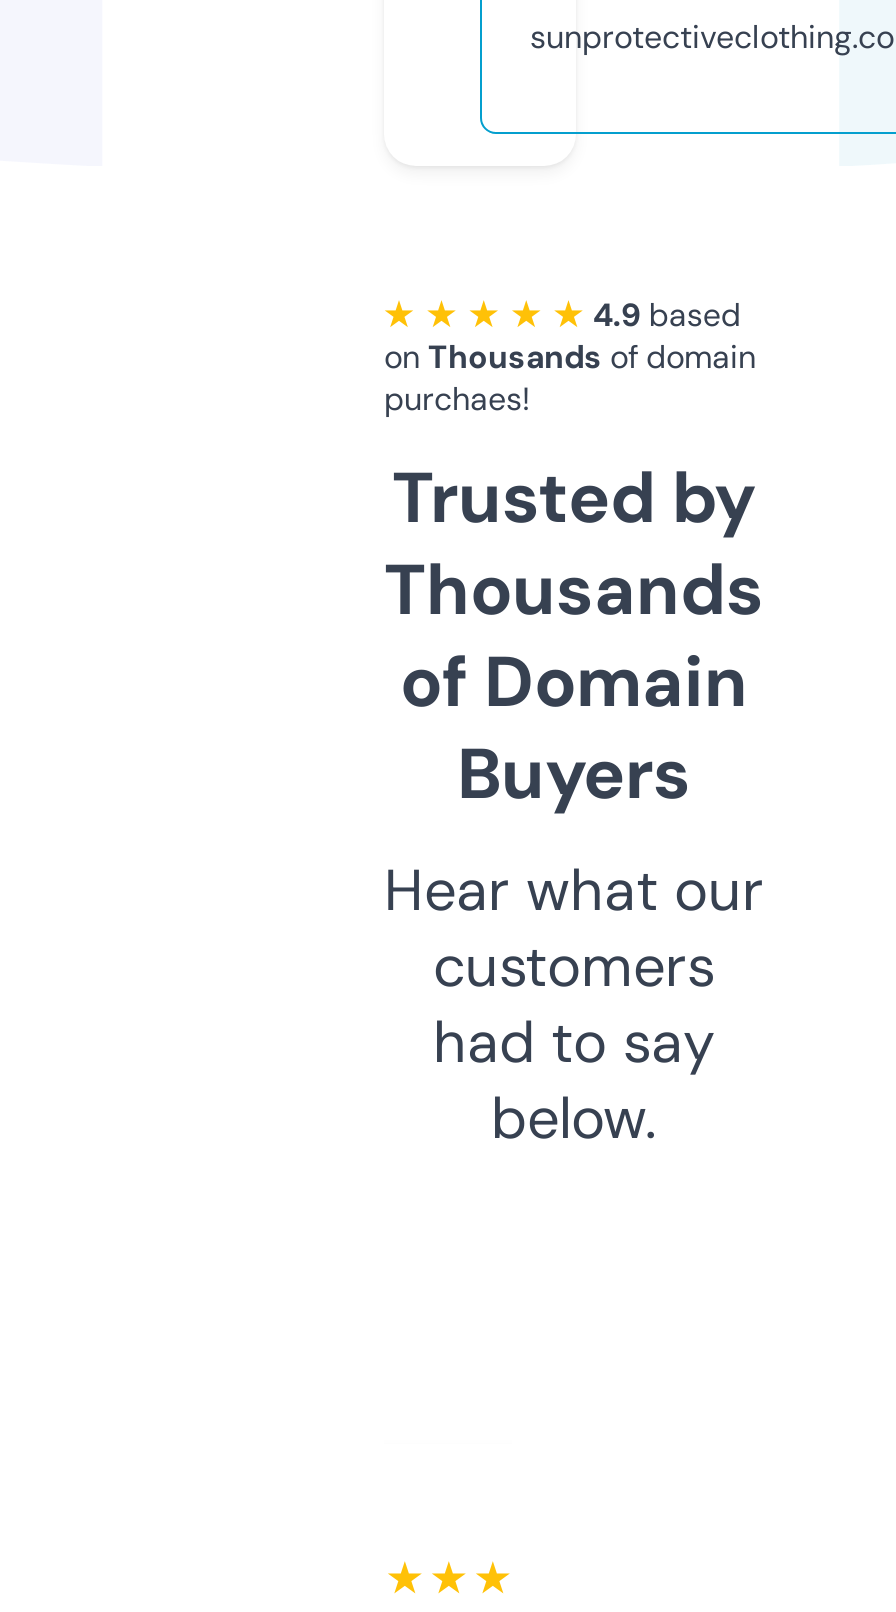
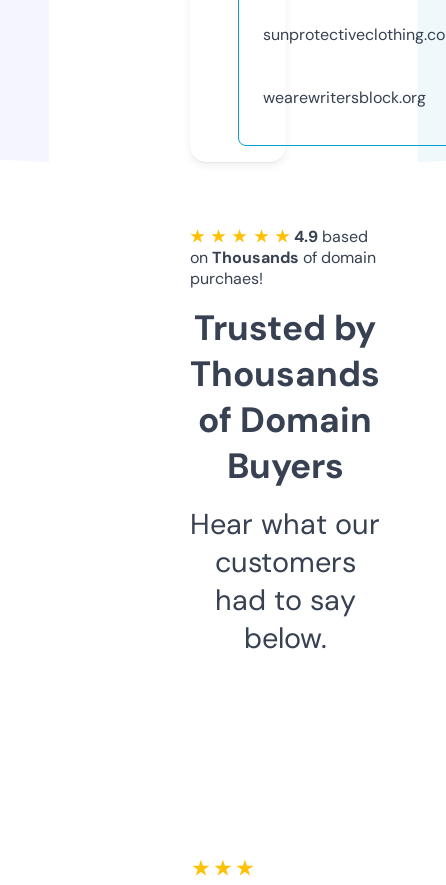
none -> [263,87,426,108] wearewritersblock.org

